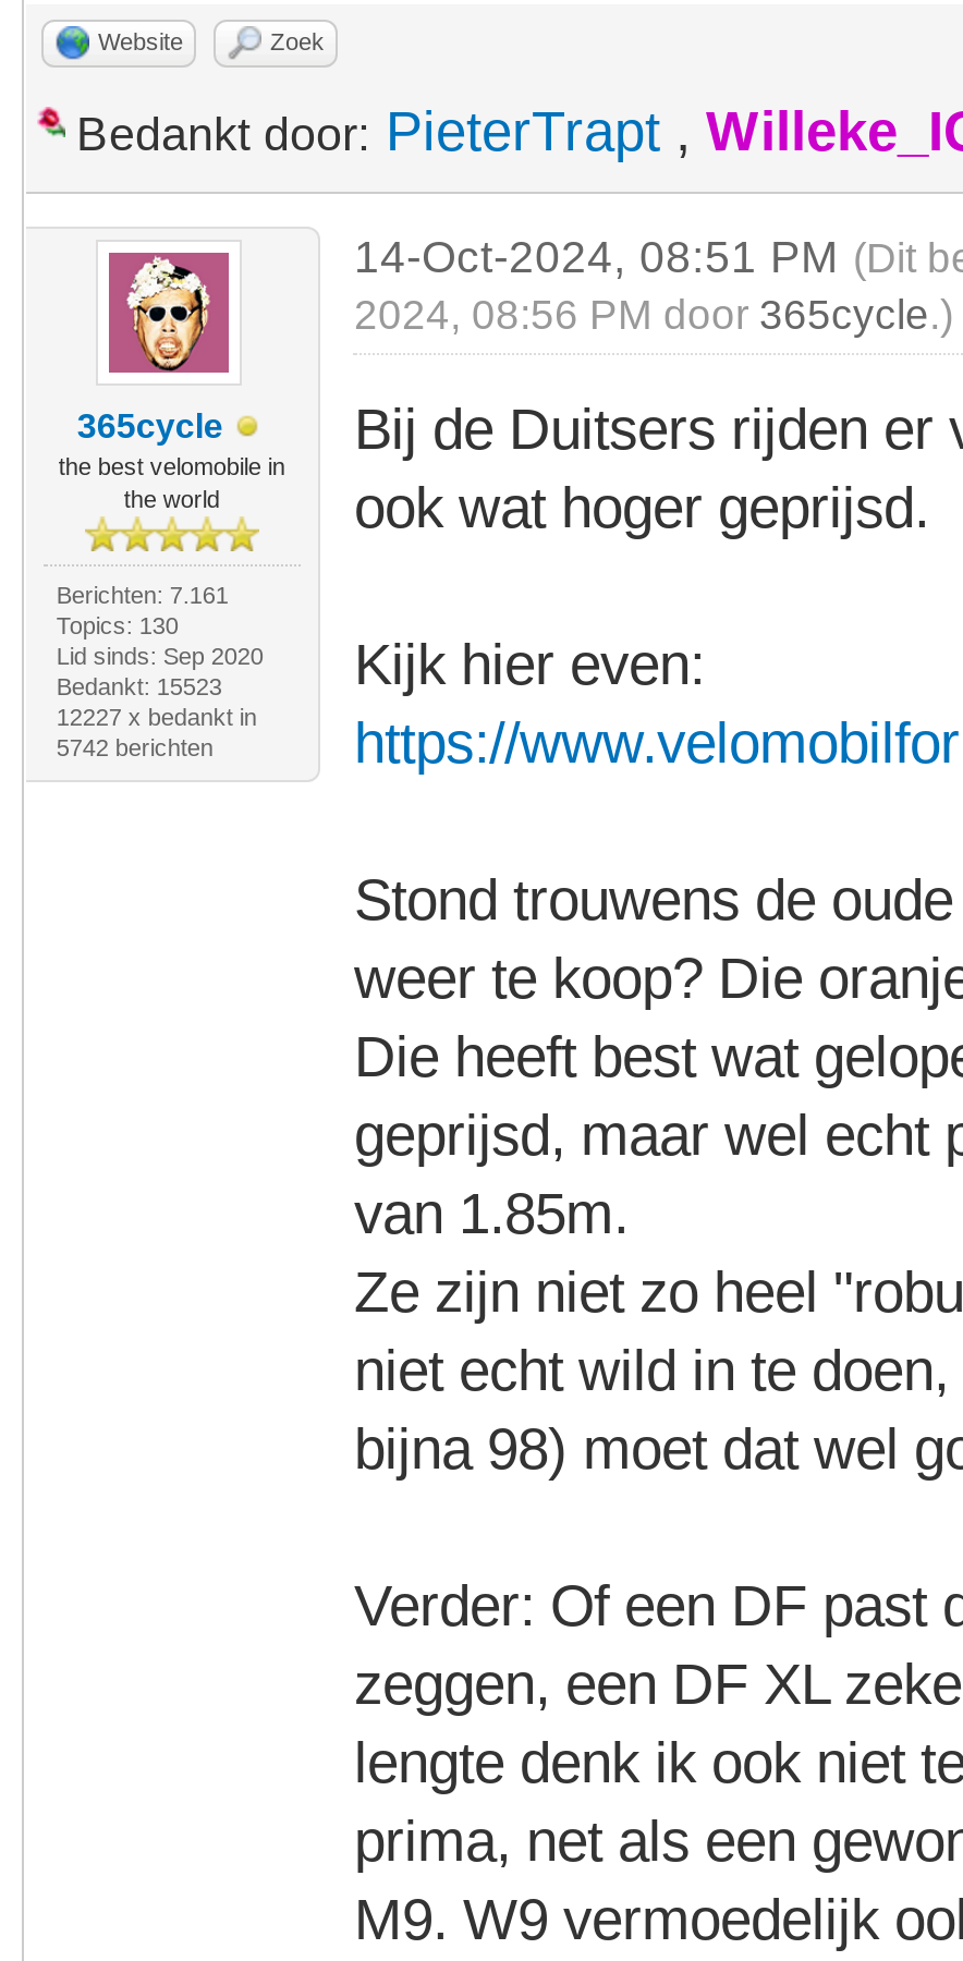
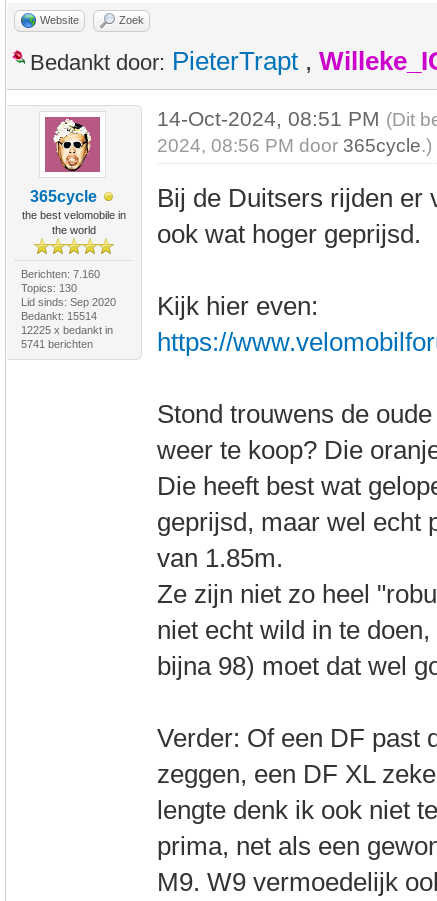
[56,582,229,608] Berichten: 7.161 -> [21,268,100,280] Berichten: 7.160
[56,673,222,699] Bedankt: 15523 -> [21,310,97,322] Bedankt: 15514
[56,704,257,730] 12227 x bedankt in -> [21,324,113,336] 12225 x bedankt in
[56,734,213,760] 5742 berichten -> [21,338,93,350] 5741 berichten

